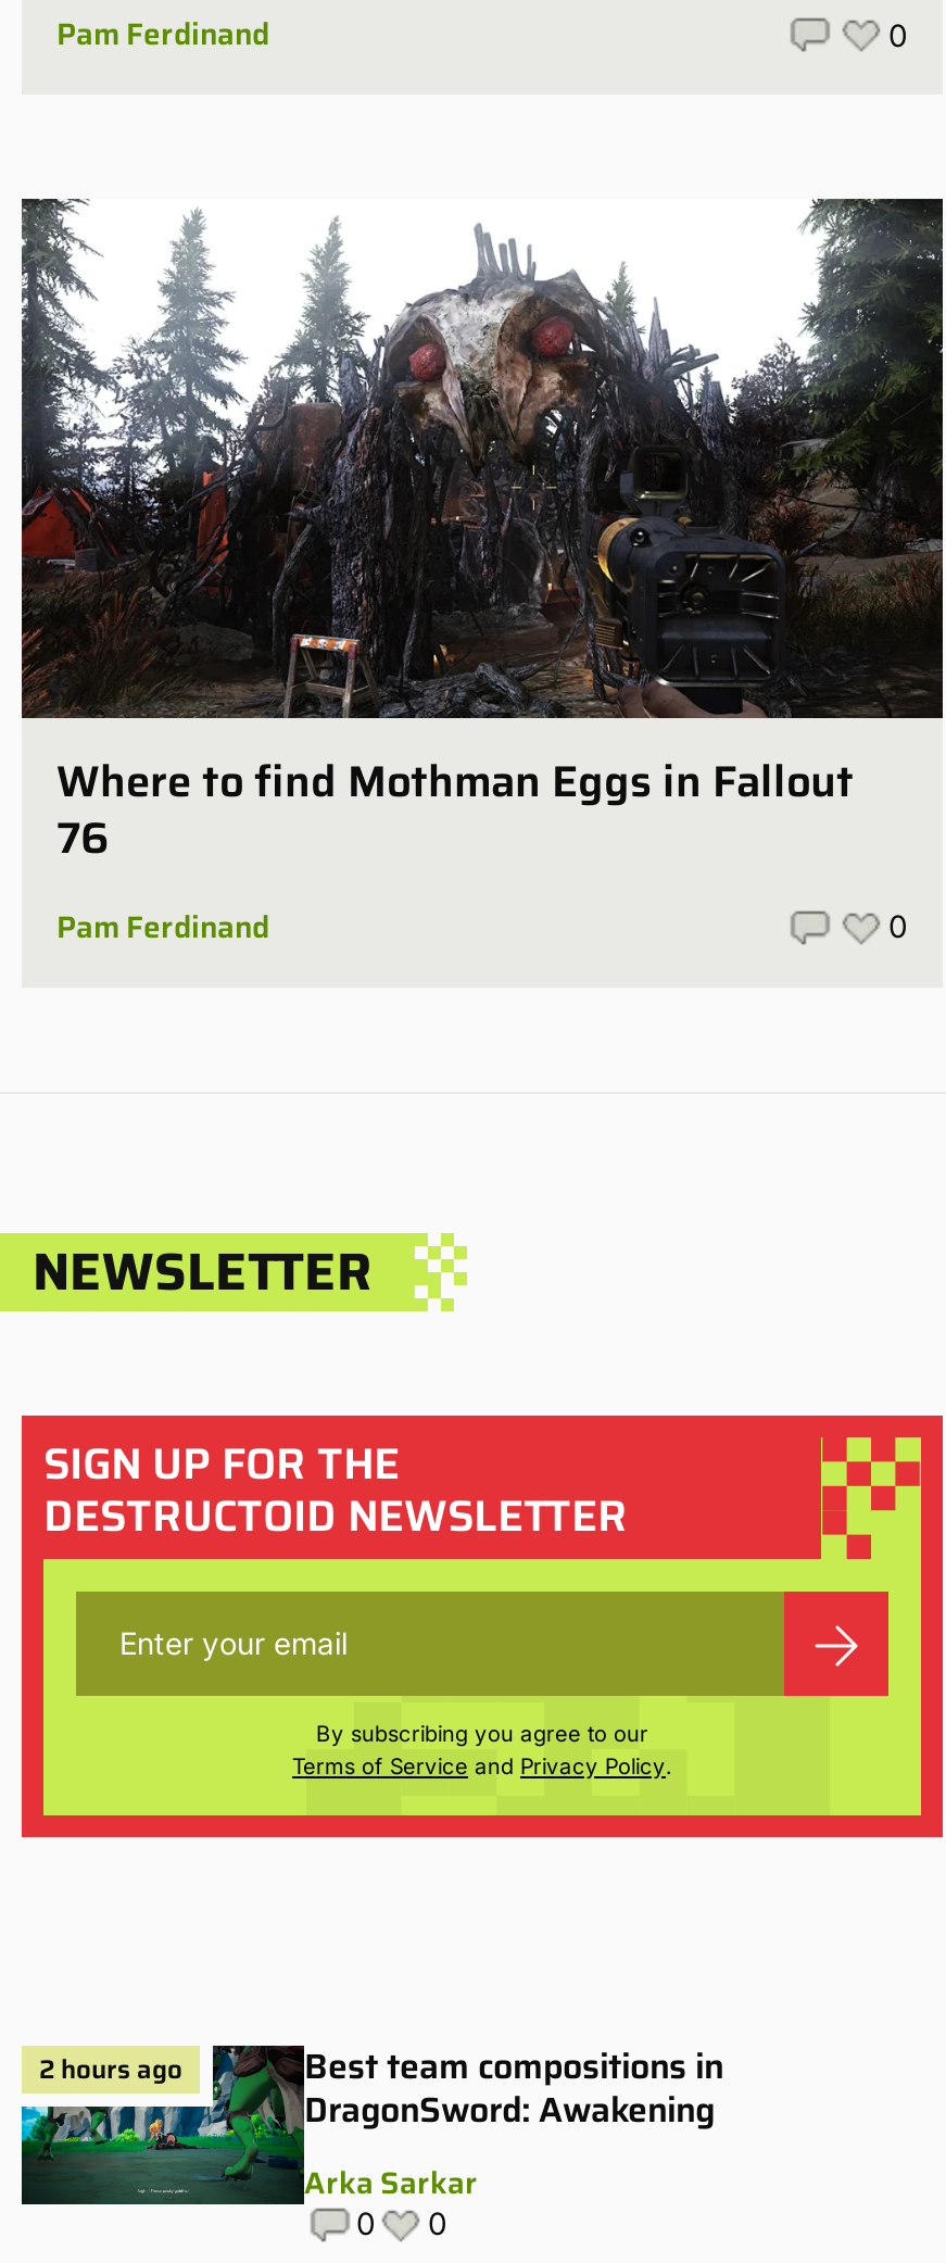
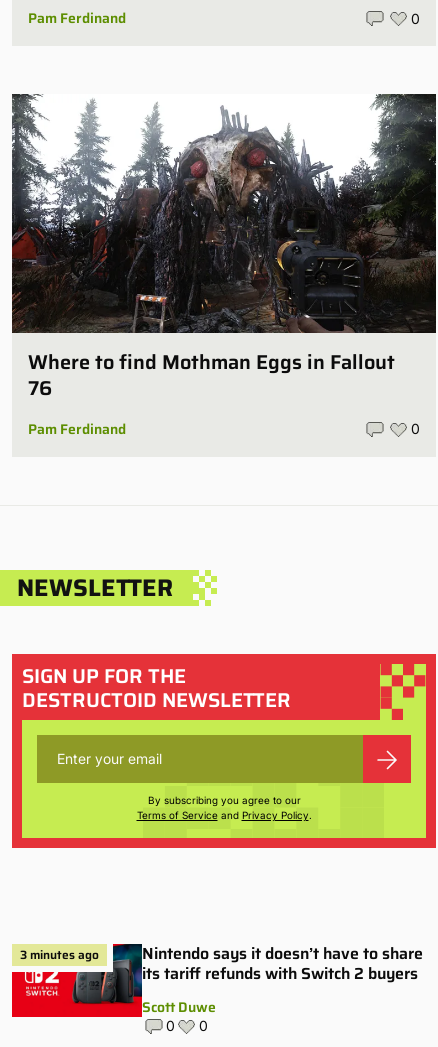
[20,2039,723,2207] [image] | 2 hours ago | Best team compositions in | DragonSword: Awakening | Arka Sarkar -> [11,941,423,1018] [image] | 3 minutes ago | Nintendo says it doesn’t have to share | its tariff refunds with Switch 2 buyers | Scott Duwe

